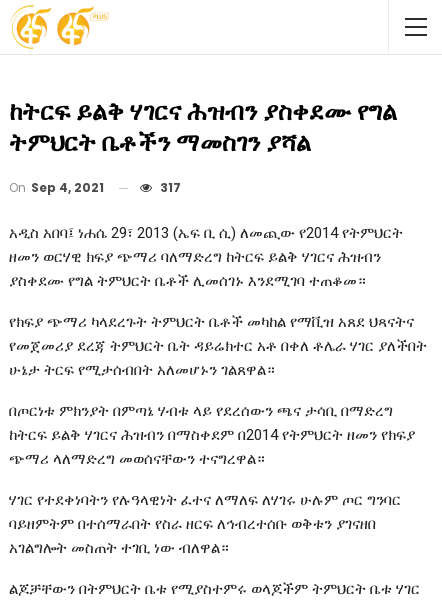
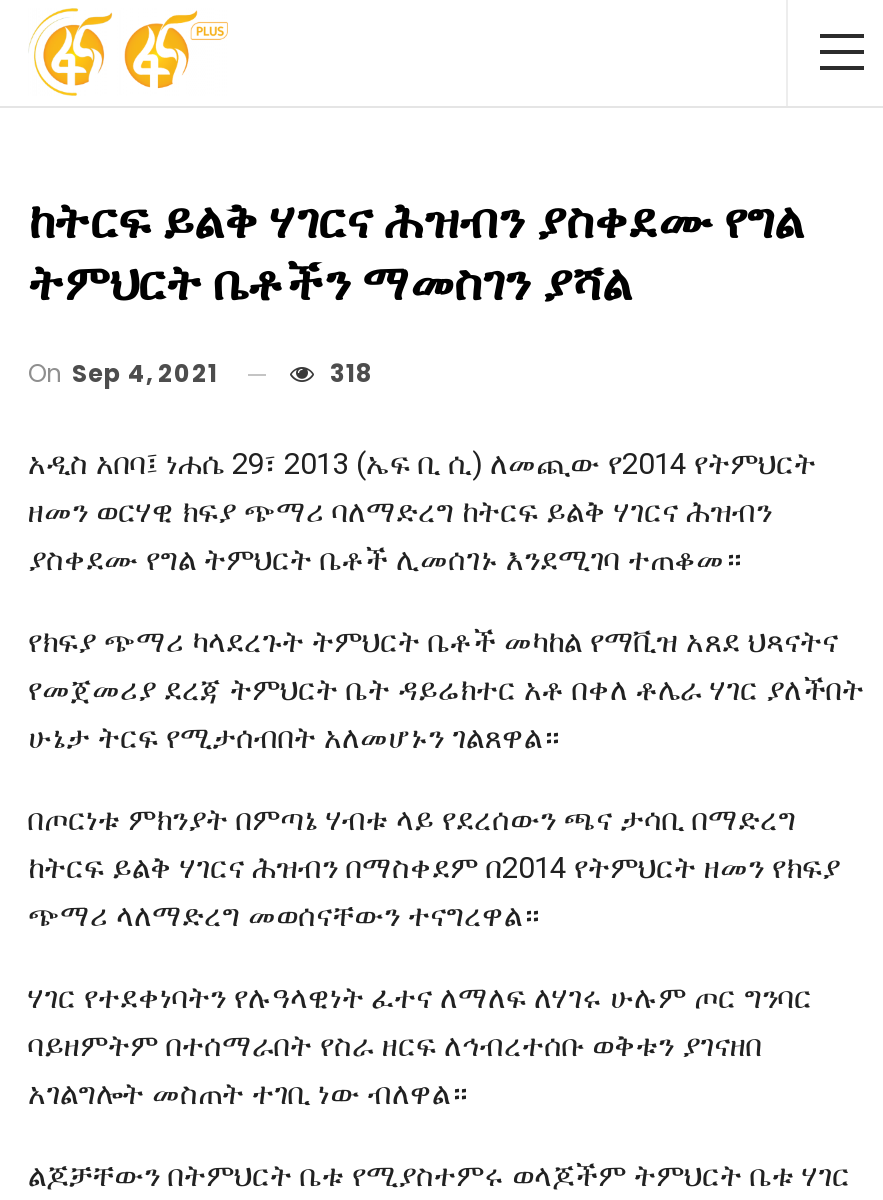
[160,179,181,196] 317 -> [330,355,372,389] 318

